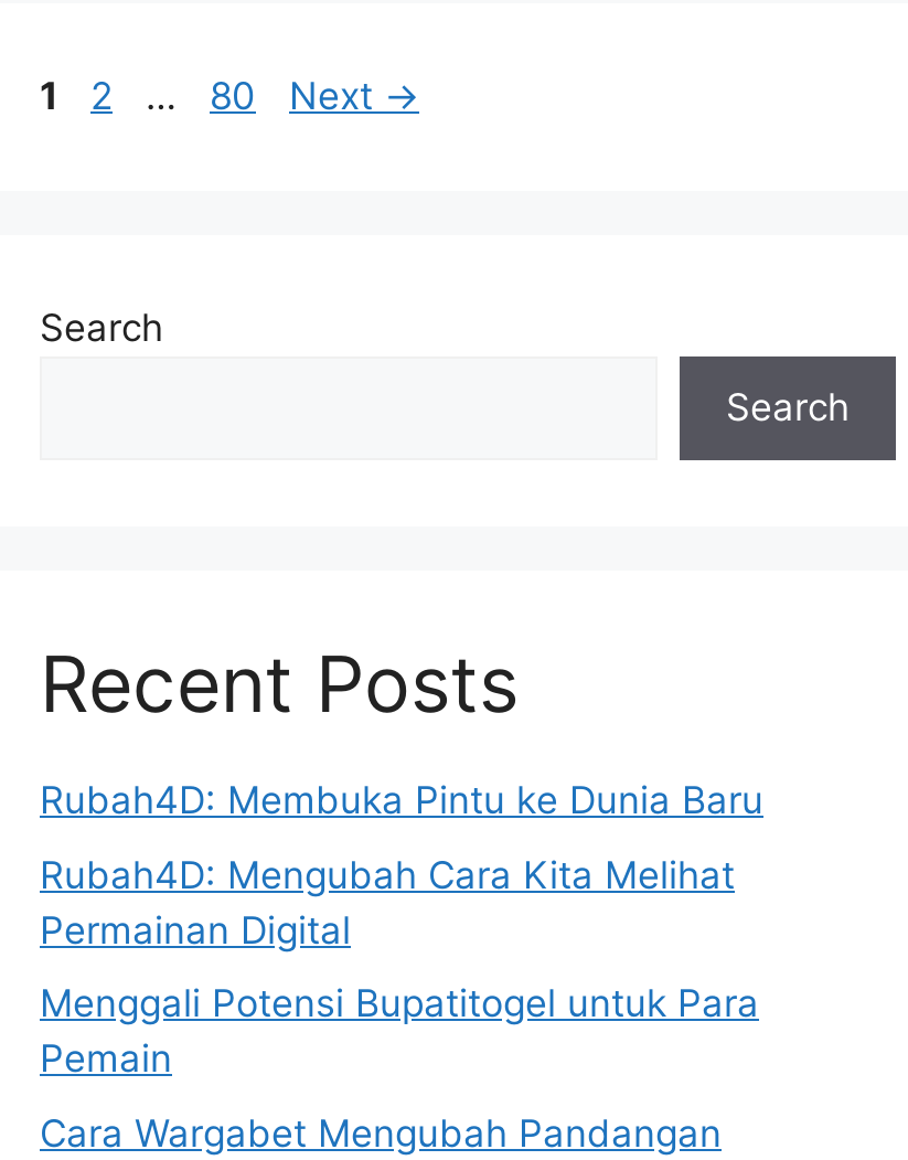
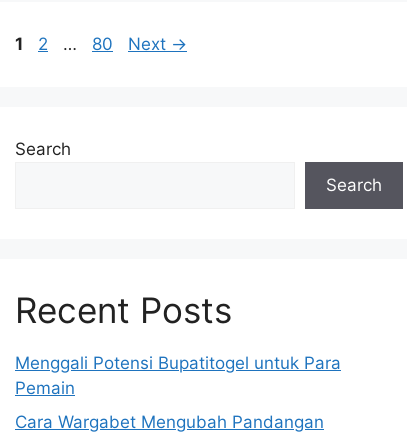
[40,778,763,951] Rubah4D: Membuka Pintu ke Dunia Baru | Rubah4D: Mengubah Cara Kita Melihat | Permainan Digital -> none

